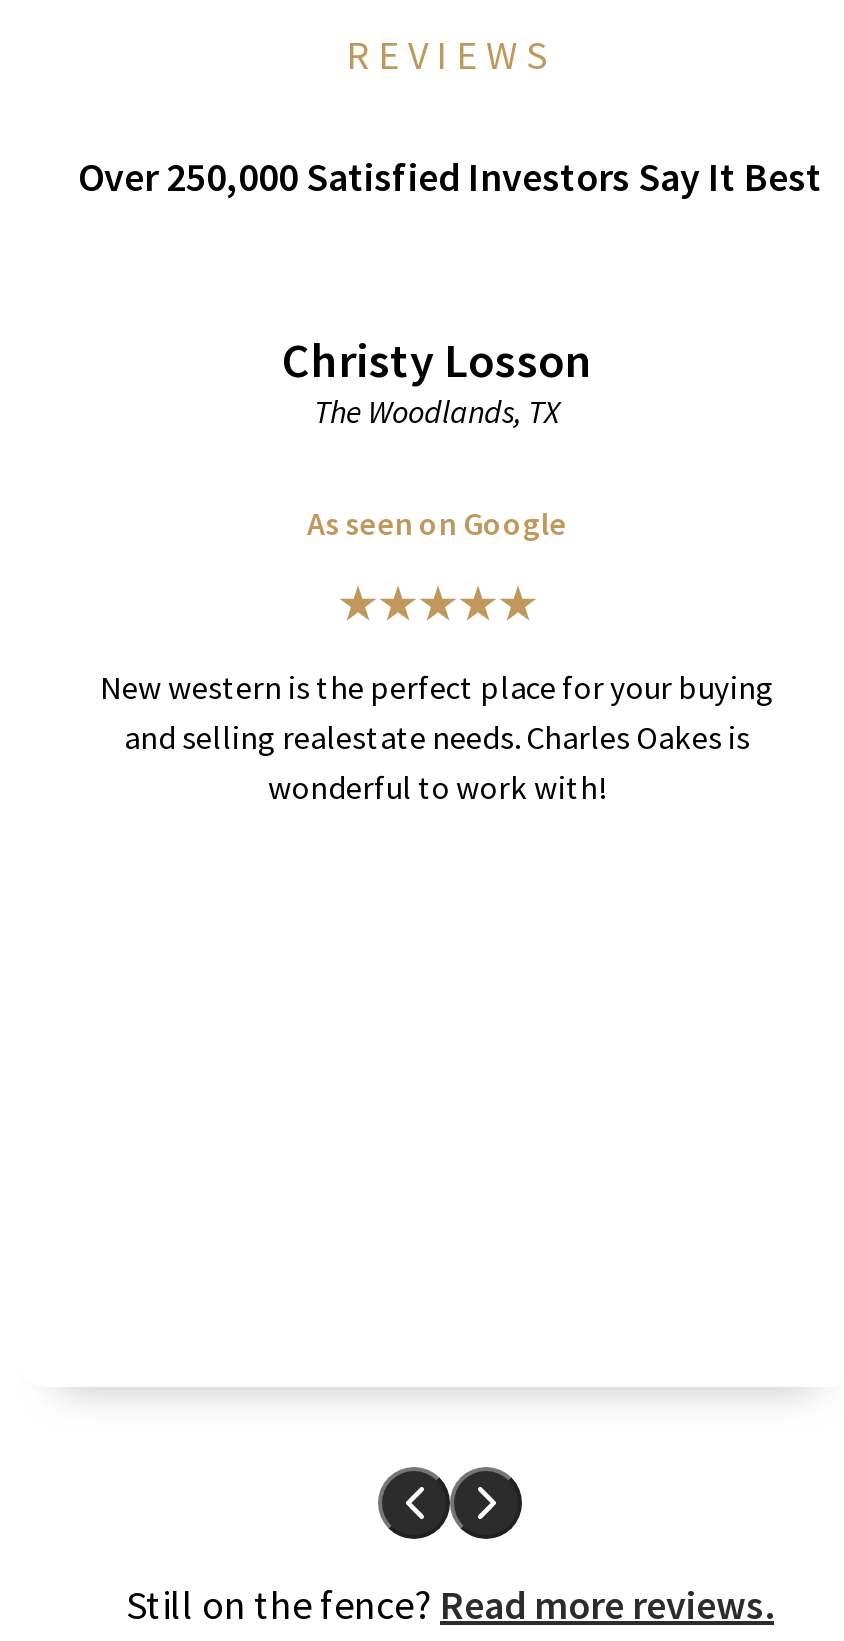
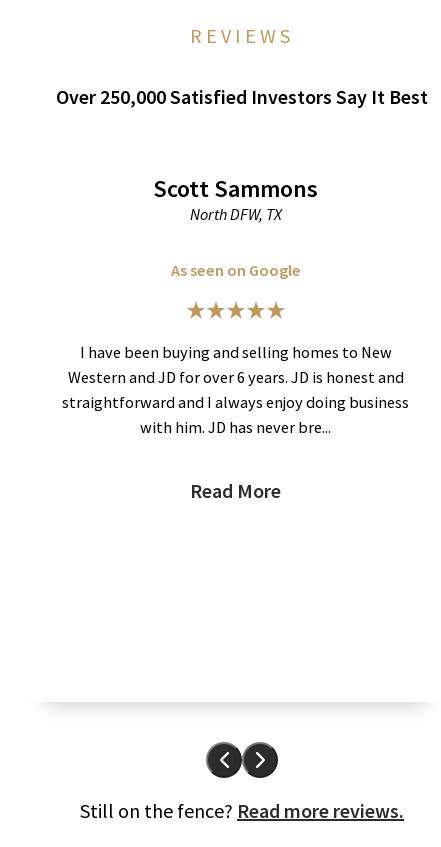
[282,329,592,431] Christy Losson | The Woodlands, TX -> [153,173,318,224] Scott Sammons | North DFW, TX
[100,667,774,807] New western is the perfect place for your buying | and selling realestate needs. Charles Oakes is | wonderful to work with! -> [62,342,409,503] I have been buying and selling homes to New | Western and JD for over 6 years. JD is honest and | straightforward and I always enjoy doing business | with him. JD has never bre... | Read More

